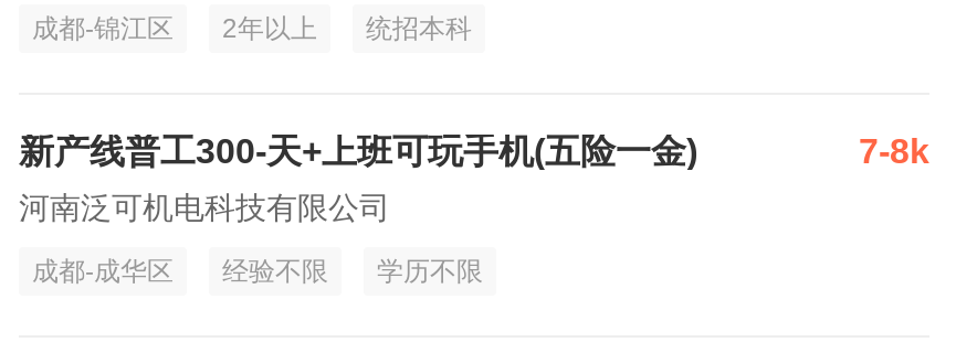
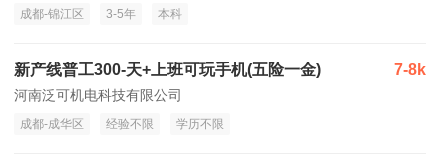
[222,13,472,44] 2年以上 | 统招本科 -> [106,7,182,21] 3-5年 | 本科

